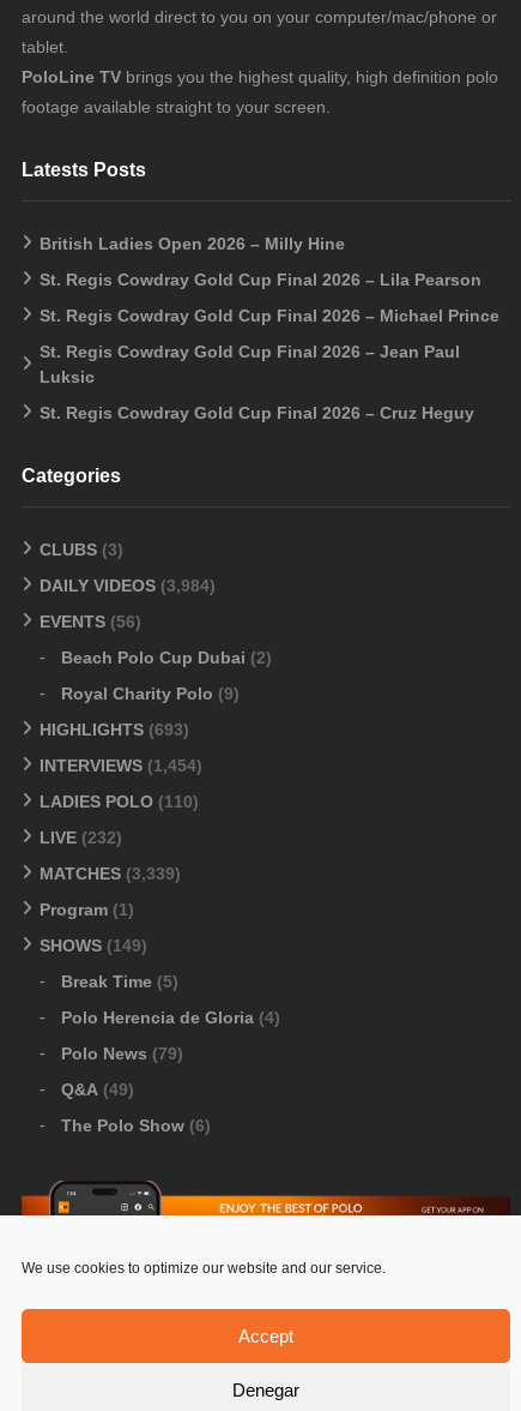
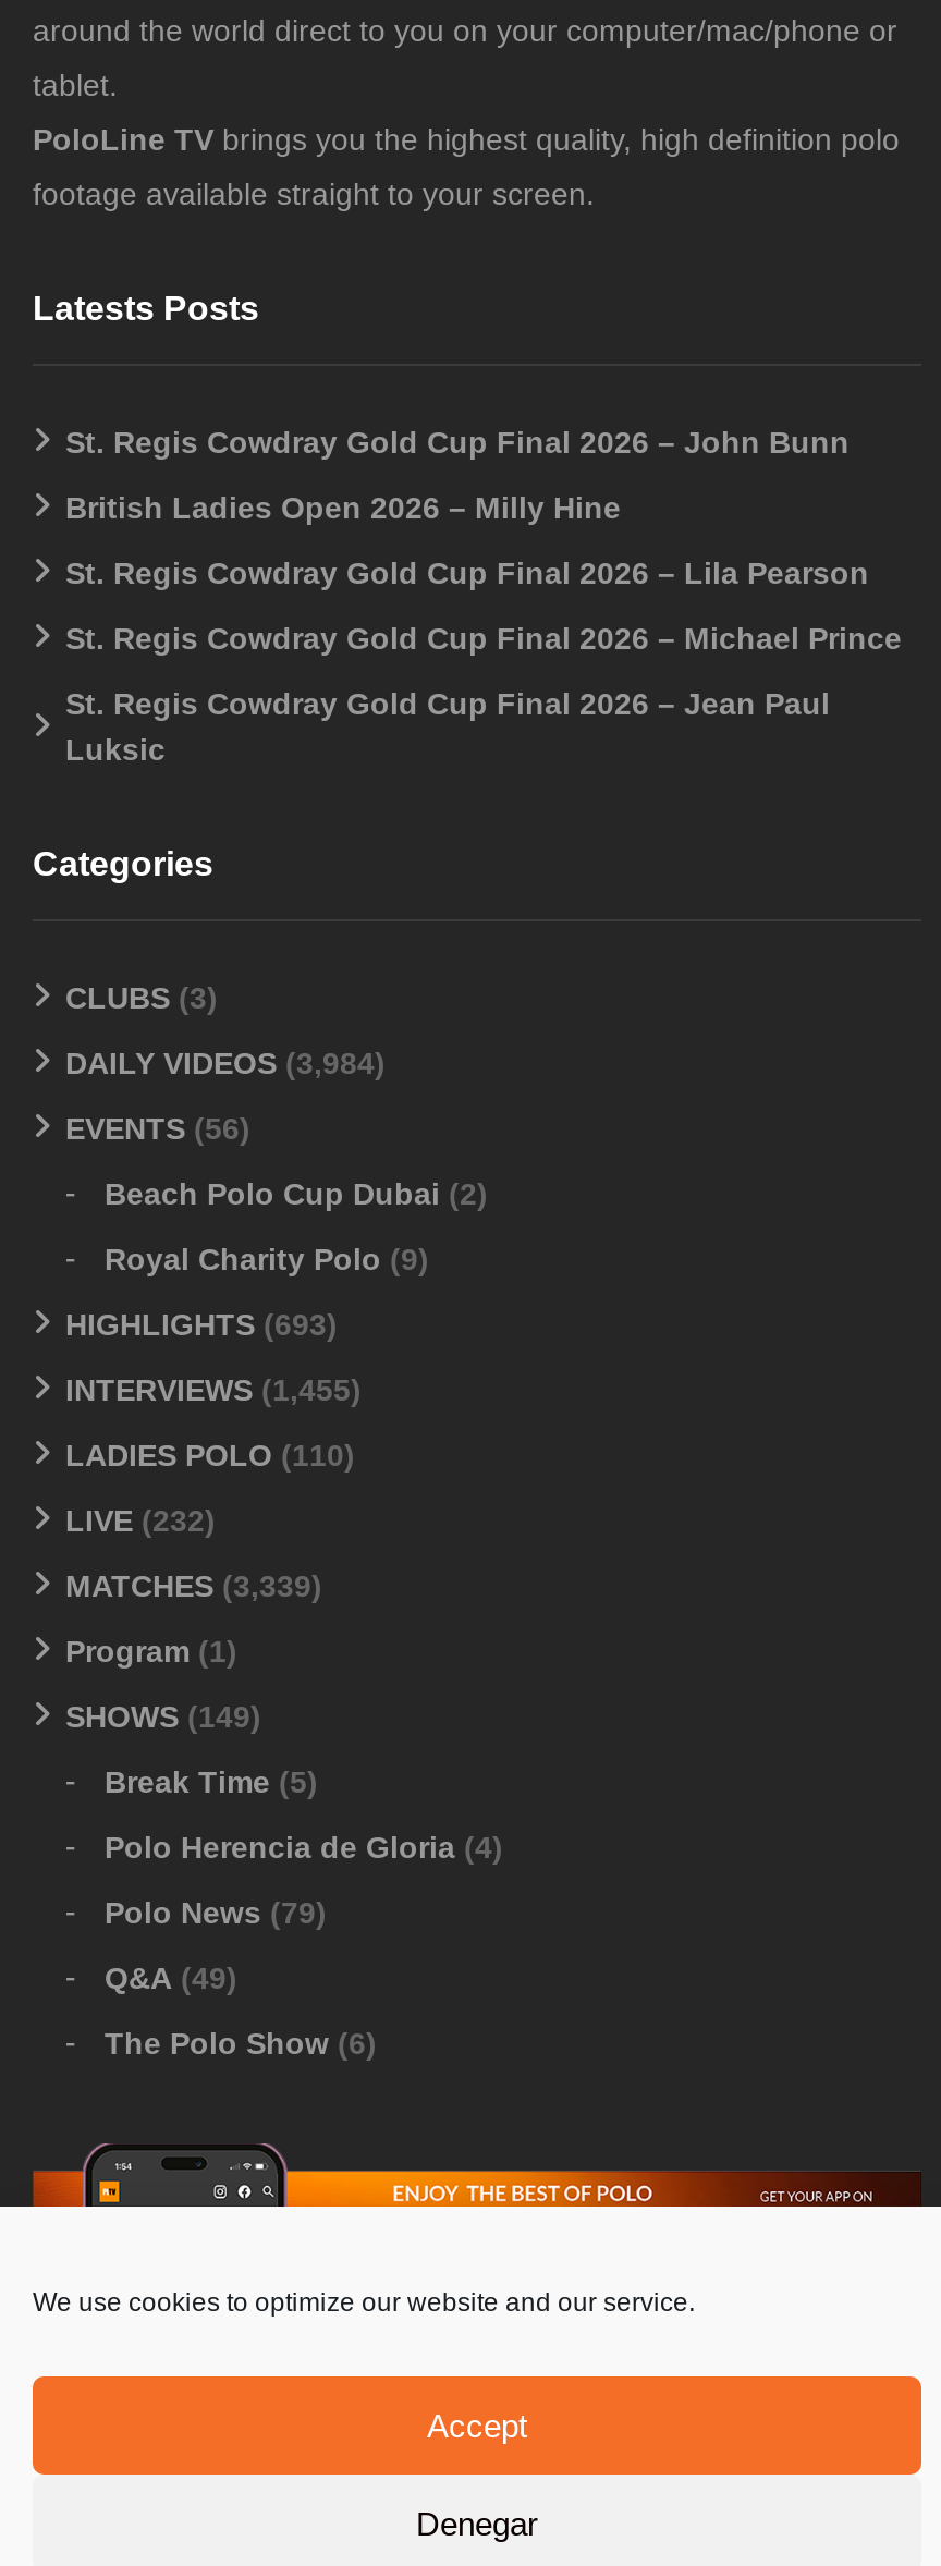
none -> [65,425,850,459] St. Regis Cowdray Gold Cup Final 2026 – John Bunn
moved [40,234,499,386] -> [65,490,902,767]: British Ladies Open 2026 – Milly Hine | St. Regis Cowdray Gold Cup Final 2026 – Lila Pearson | St. Regis Cowdray Gold Cup Final 2026 – Michael Prince | St. Regis Cowdray Gold Cup Final 2026 – Jean Paul | Luksic
[40,403,474,422] St. Regis Cowdray Gold Cup Final 2026 – Cruz Heguy -> none
[40,756,202,775] INTERVIEWS (1,454) -> [65,1372,362,1407] INTERVIEWS (1,455)

